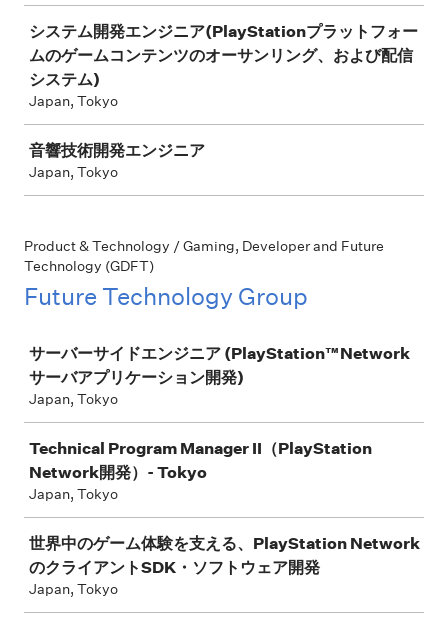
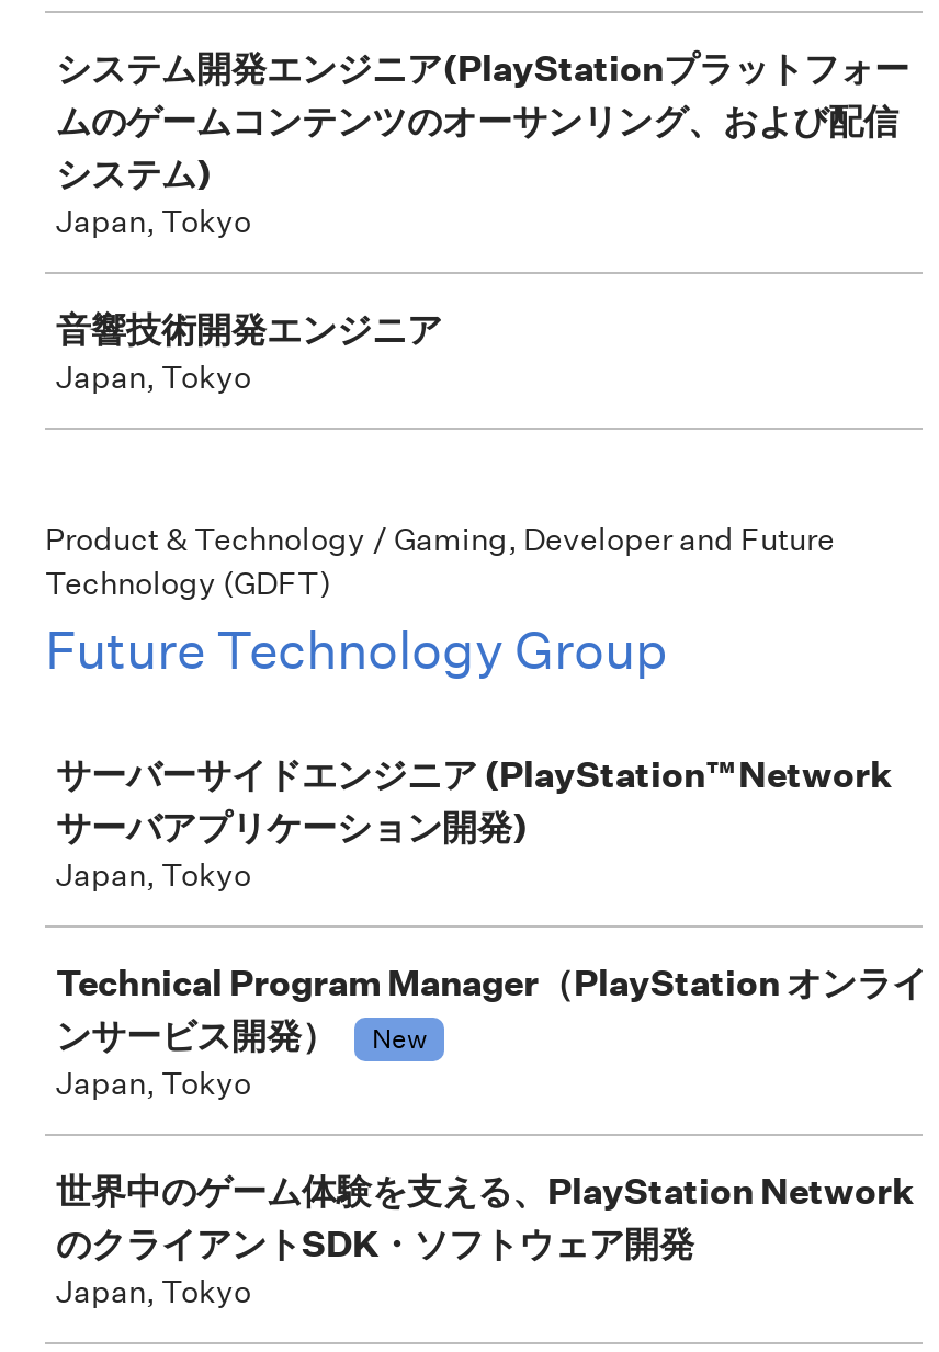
[29,438,372,482] Technical Program Manager II（PlayStation | Network開発）- Tokyo -> [56,961,927,1057] Technical Program Manager（PlayStation オンライ | ンサービス開発） | New

